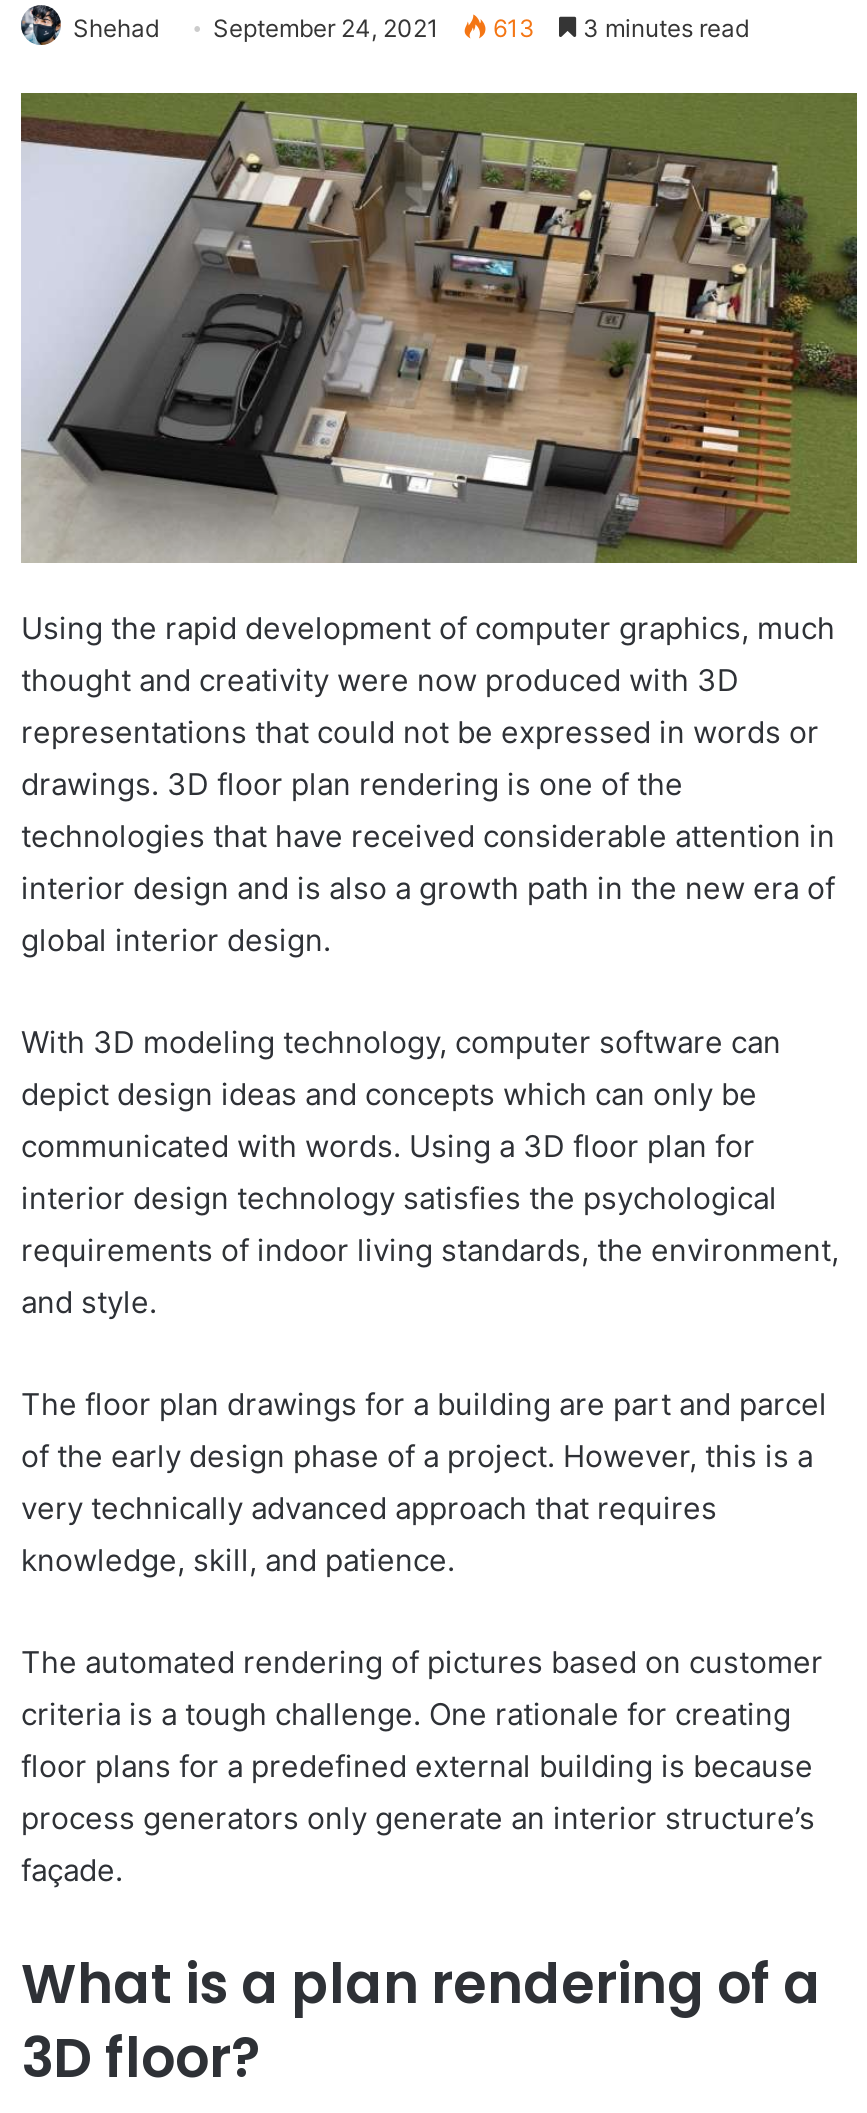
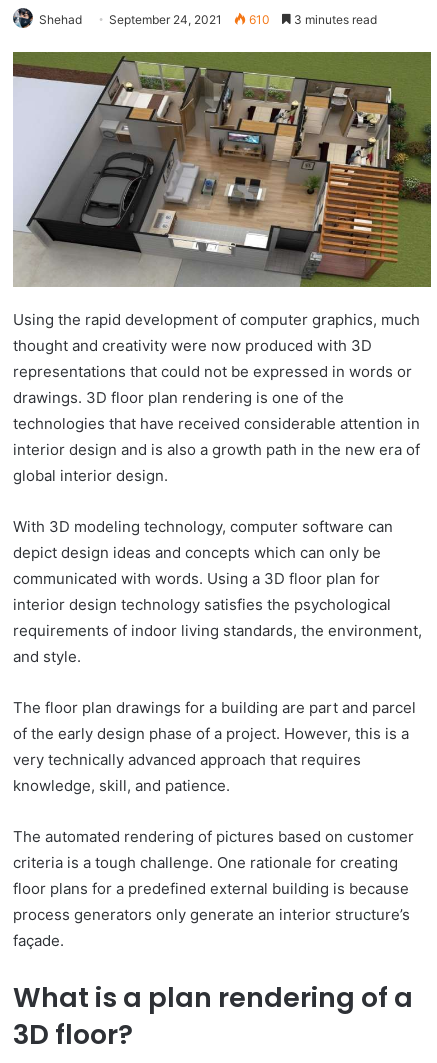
[73,13,749,43] Shehad September 24, 2021 613 3 minutes read -> [39,12,377,27] Shehad September 24, 2021 610 3 minutes read

